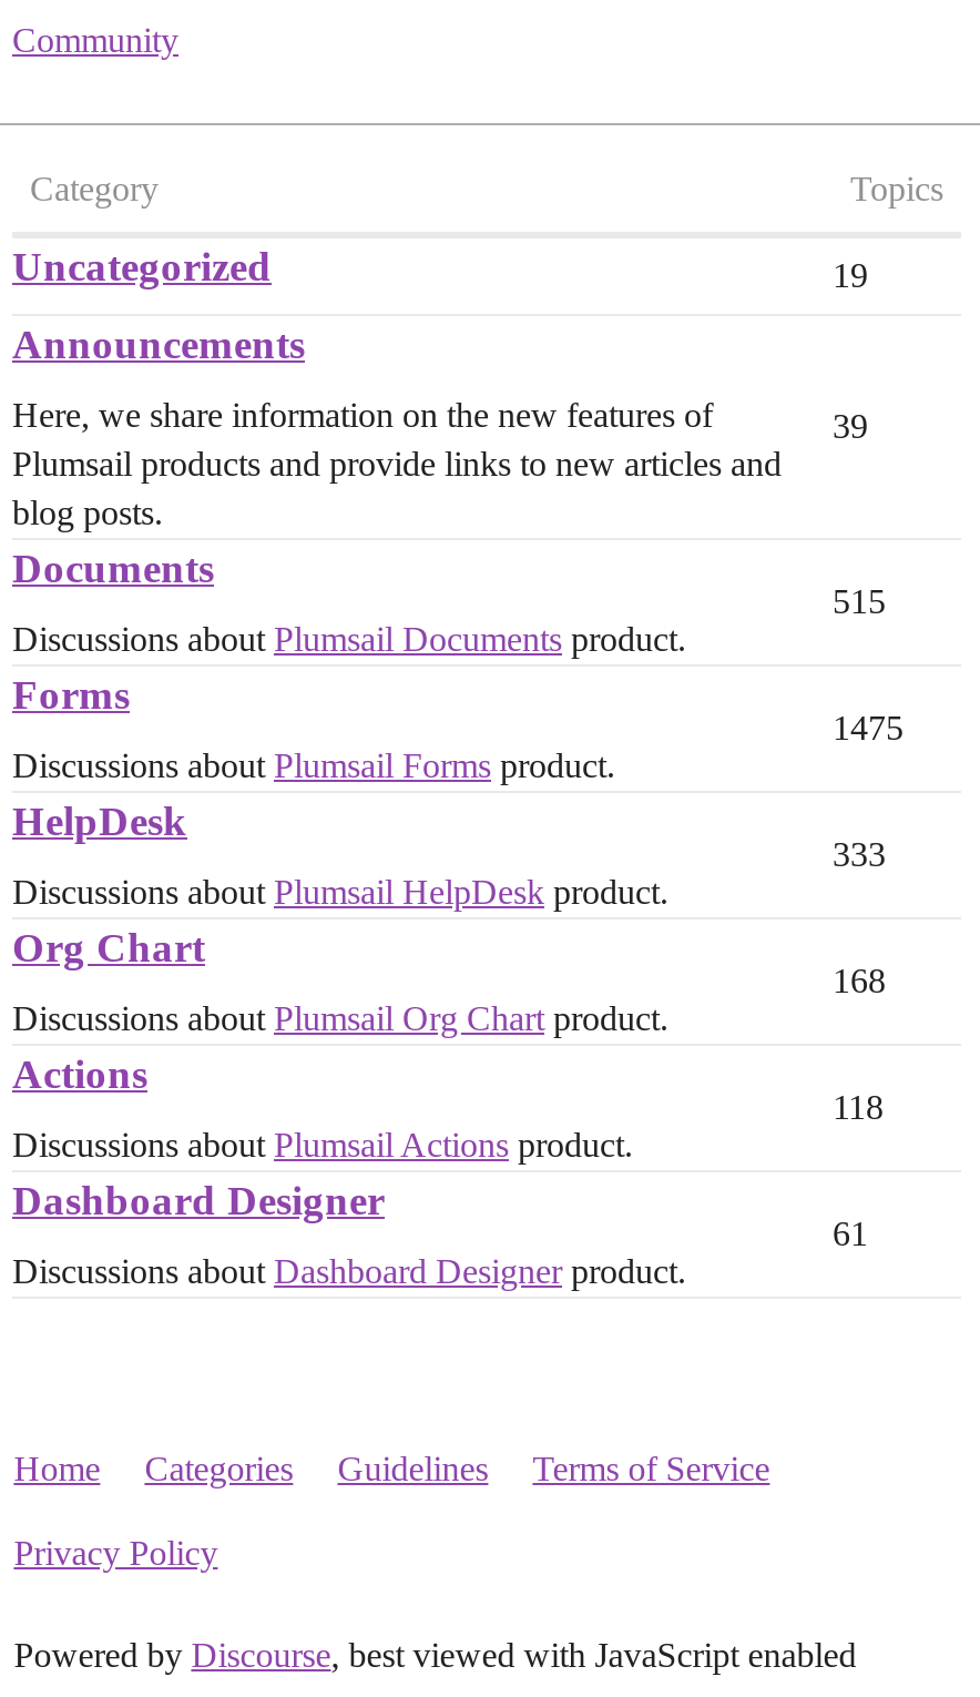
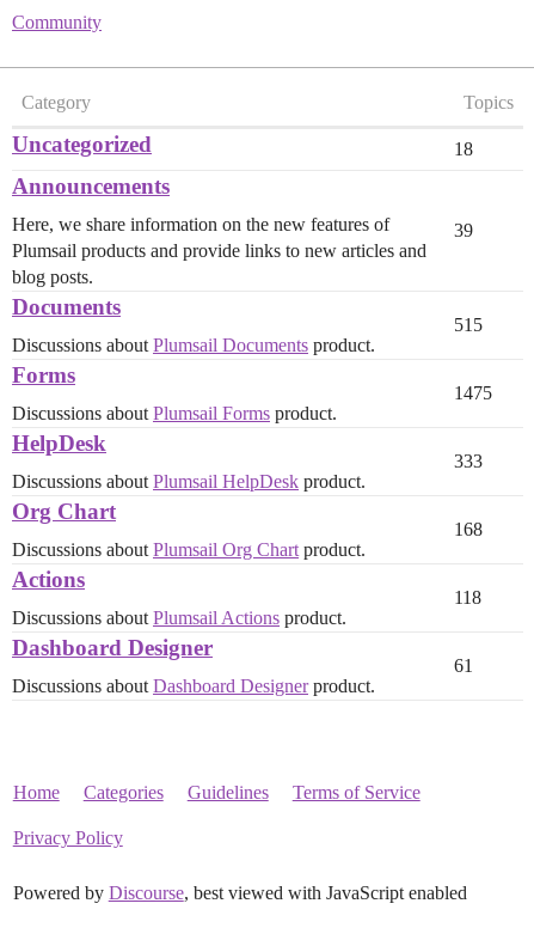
[833,256,868,294] 19 -> [454,139,473,159] 18

